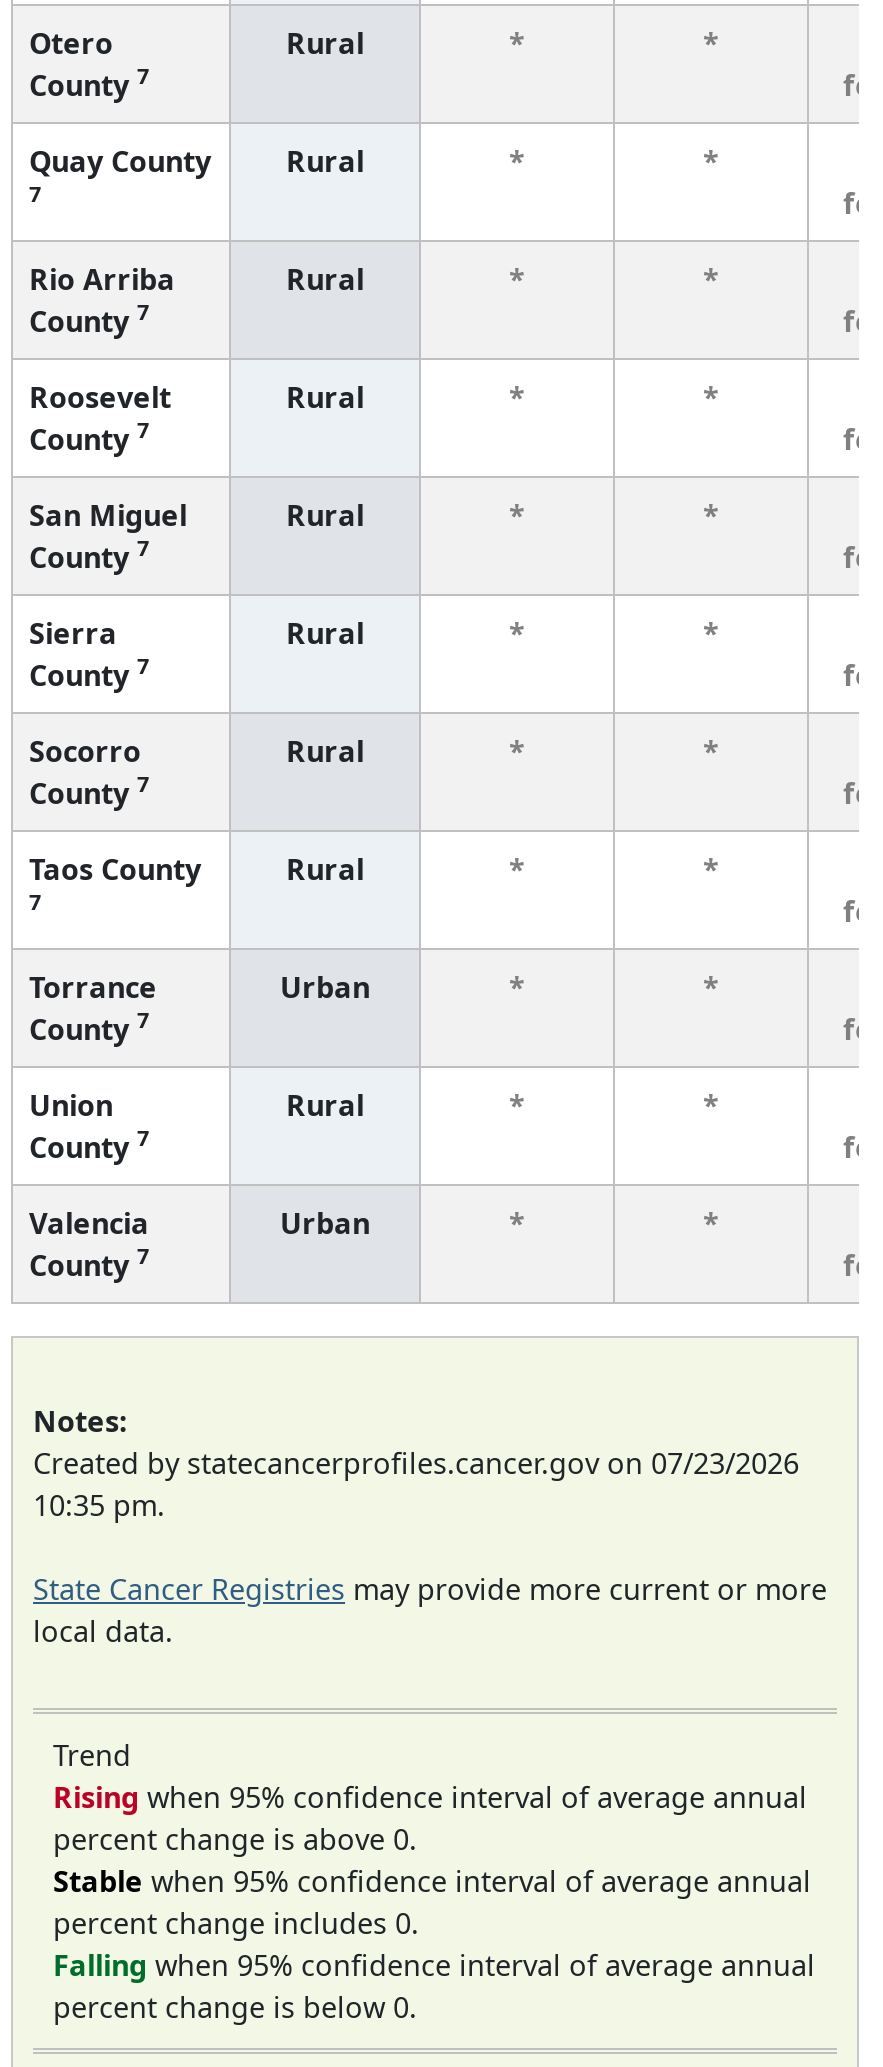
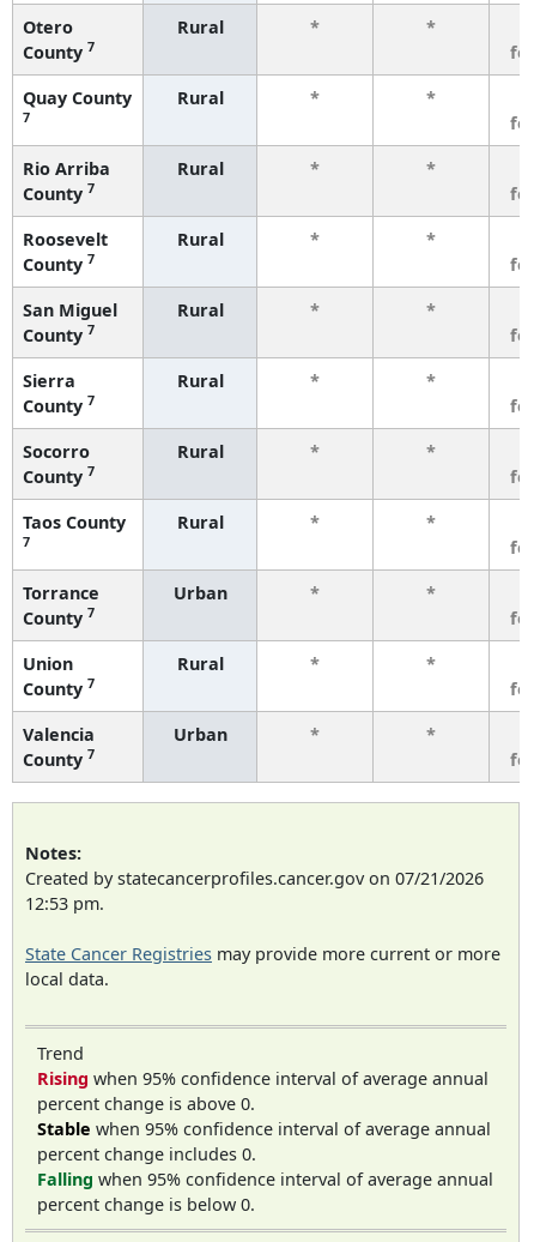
[33,1443,799,1481] Created by statecancerprofiles.cancer.gov on 07/23/2026 -> [25,866,484,889] Created by statecancerprofiles.cancer.gov on 07/21/2026
[33,1485,165,1523] 10:35 pm. -> [25,892,104,914] 12:53 pm.

